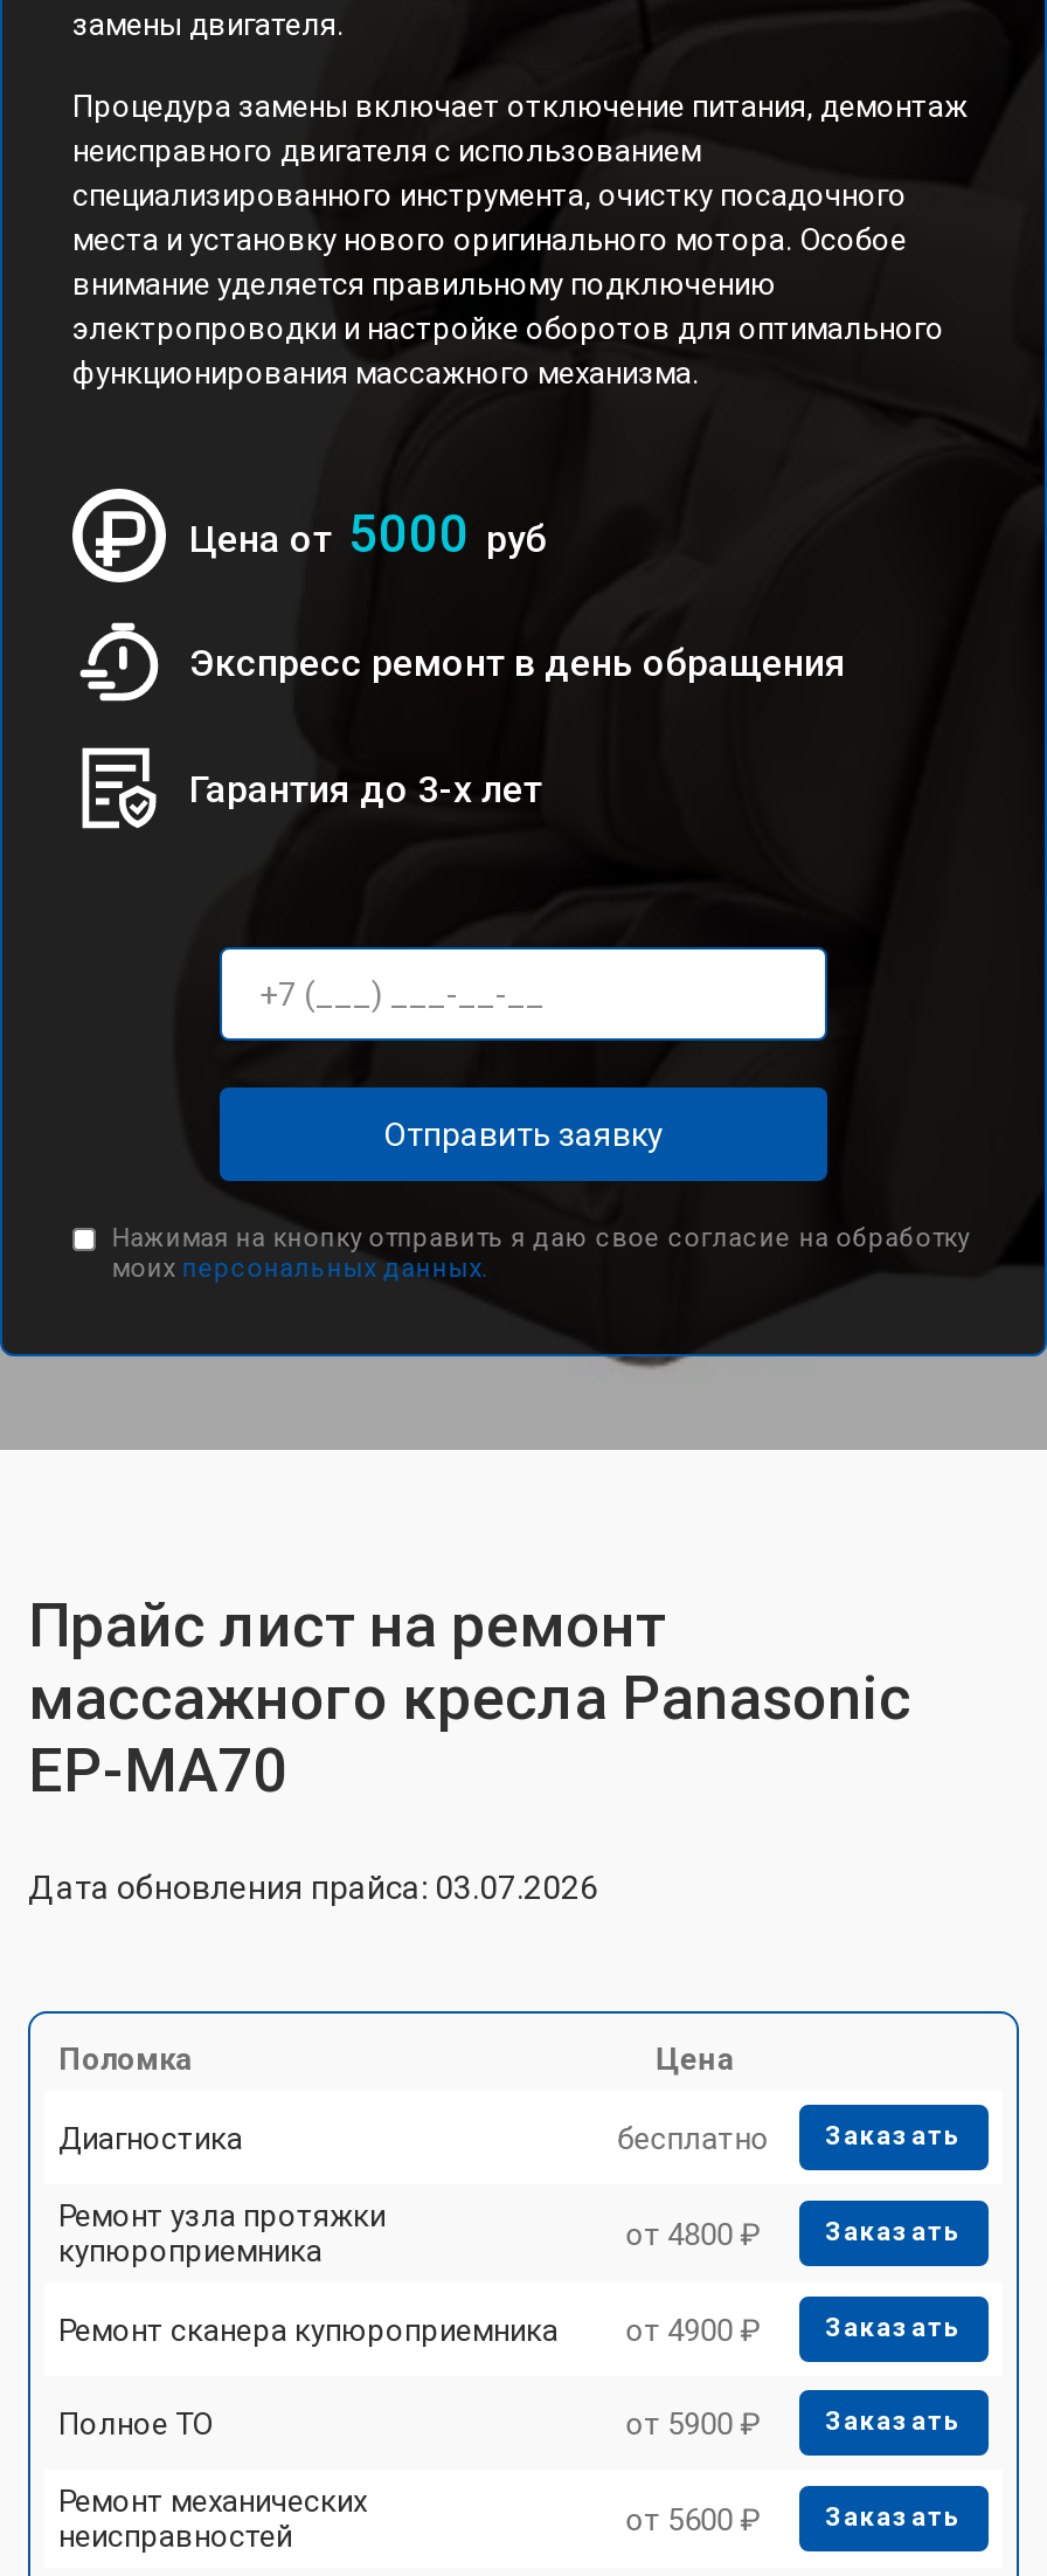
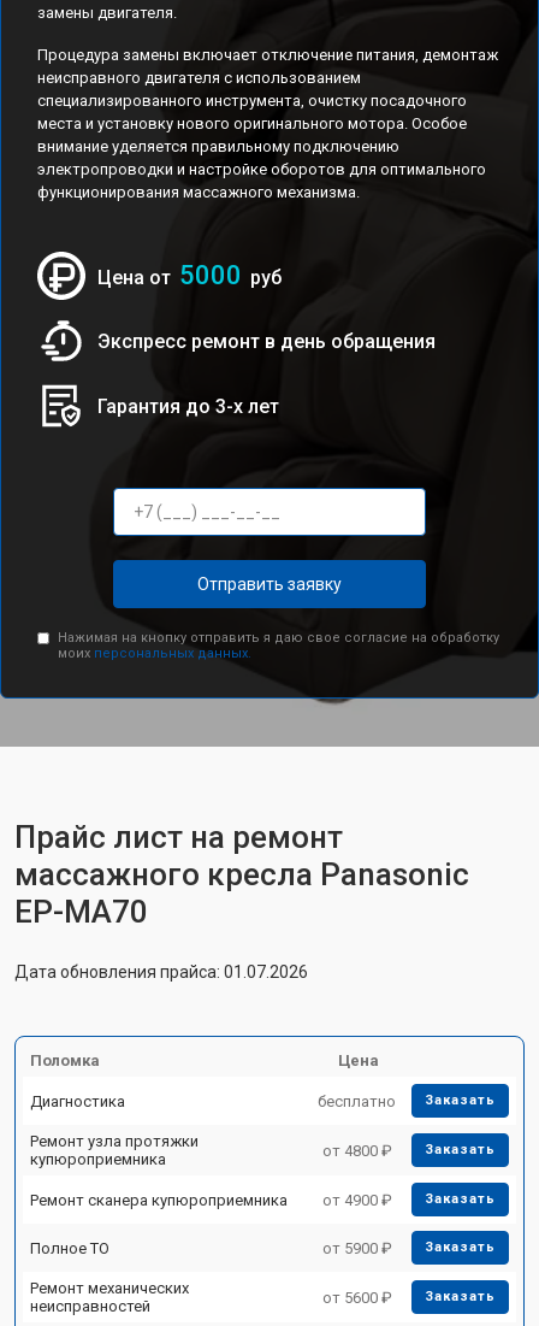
[28,1869,598,1906] Дата обновления прайса: 03.07.2026 -> [14,962,308,982] Дата обновления прайса: 01.07.2026

